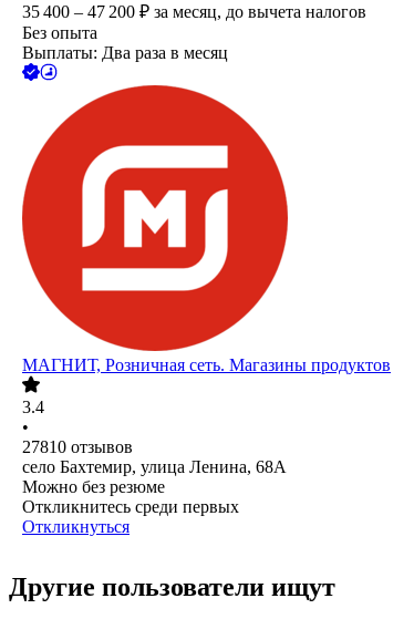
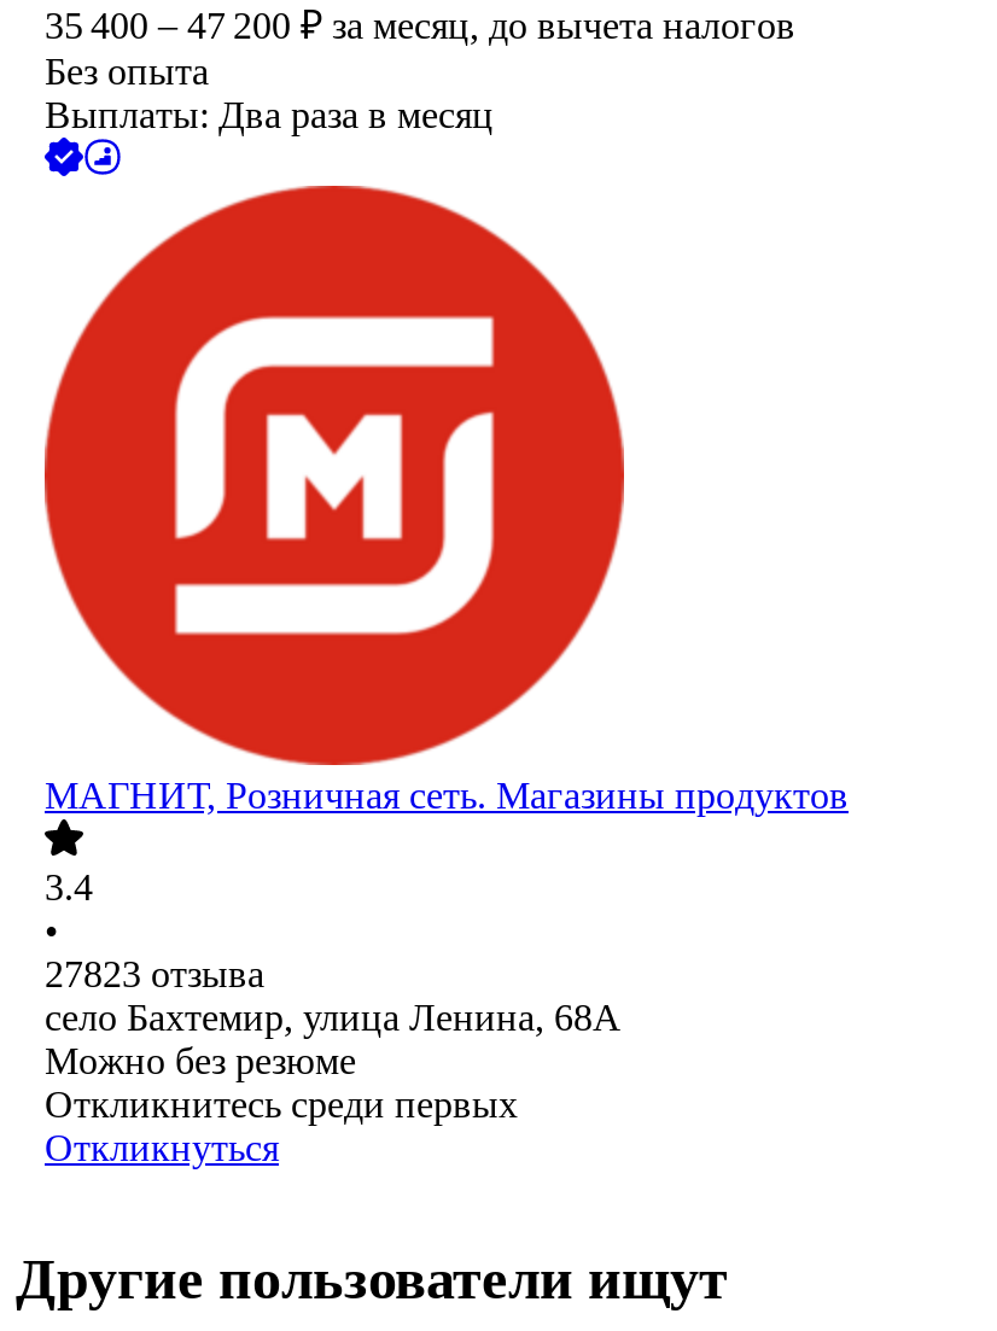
[22,438,133,457] 27810 отзывов -> [45,955,264,996] 27823 отзыва

